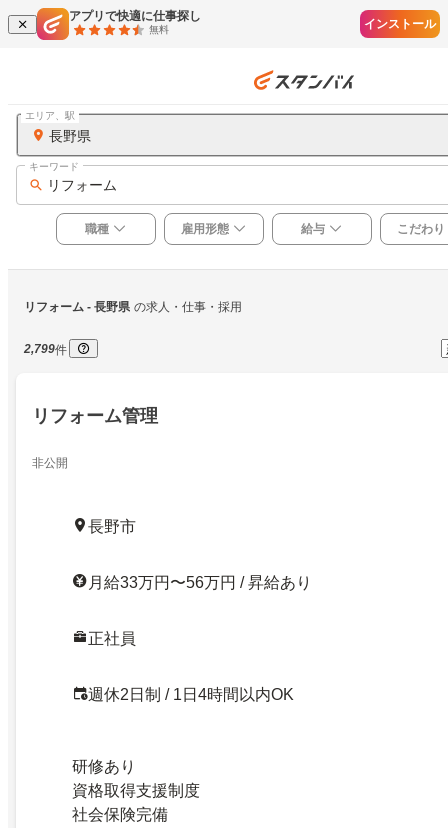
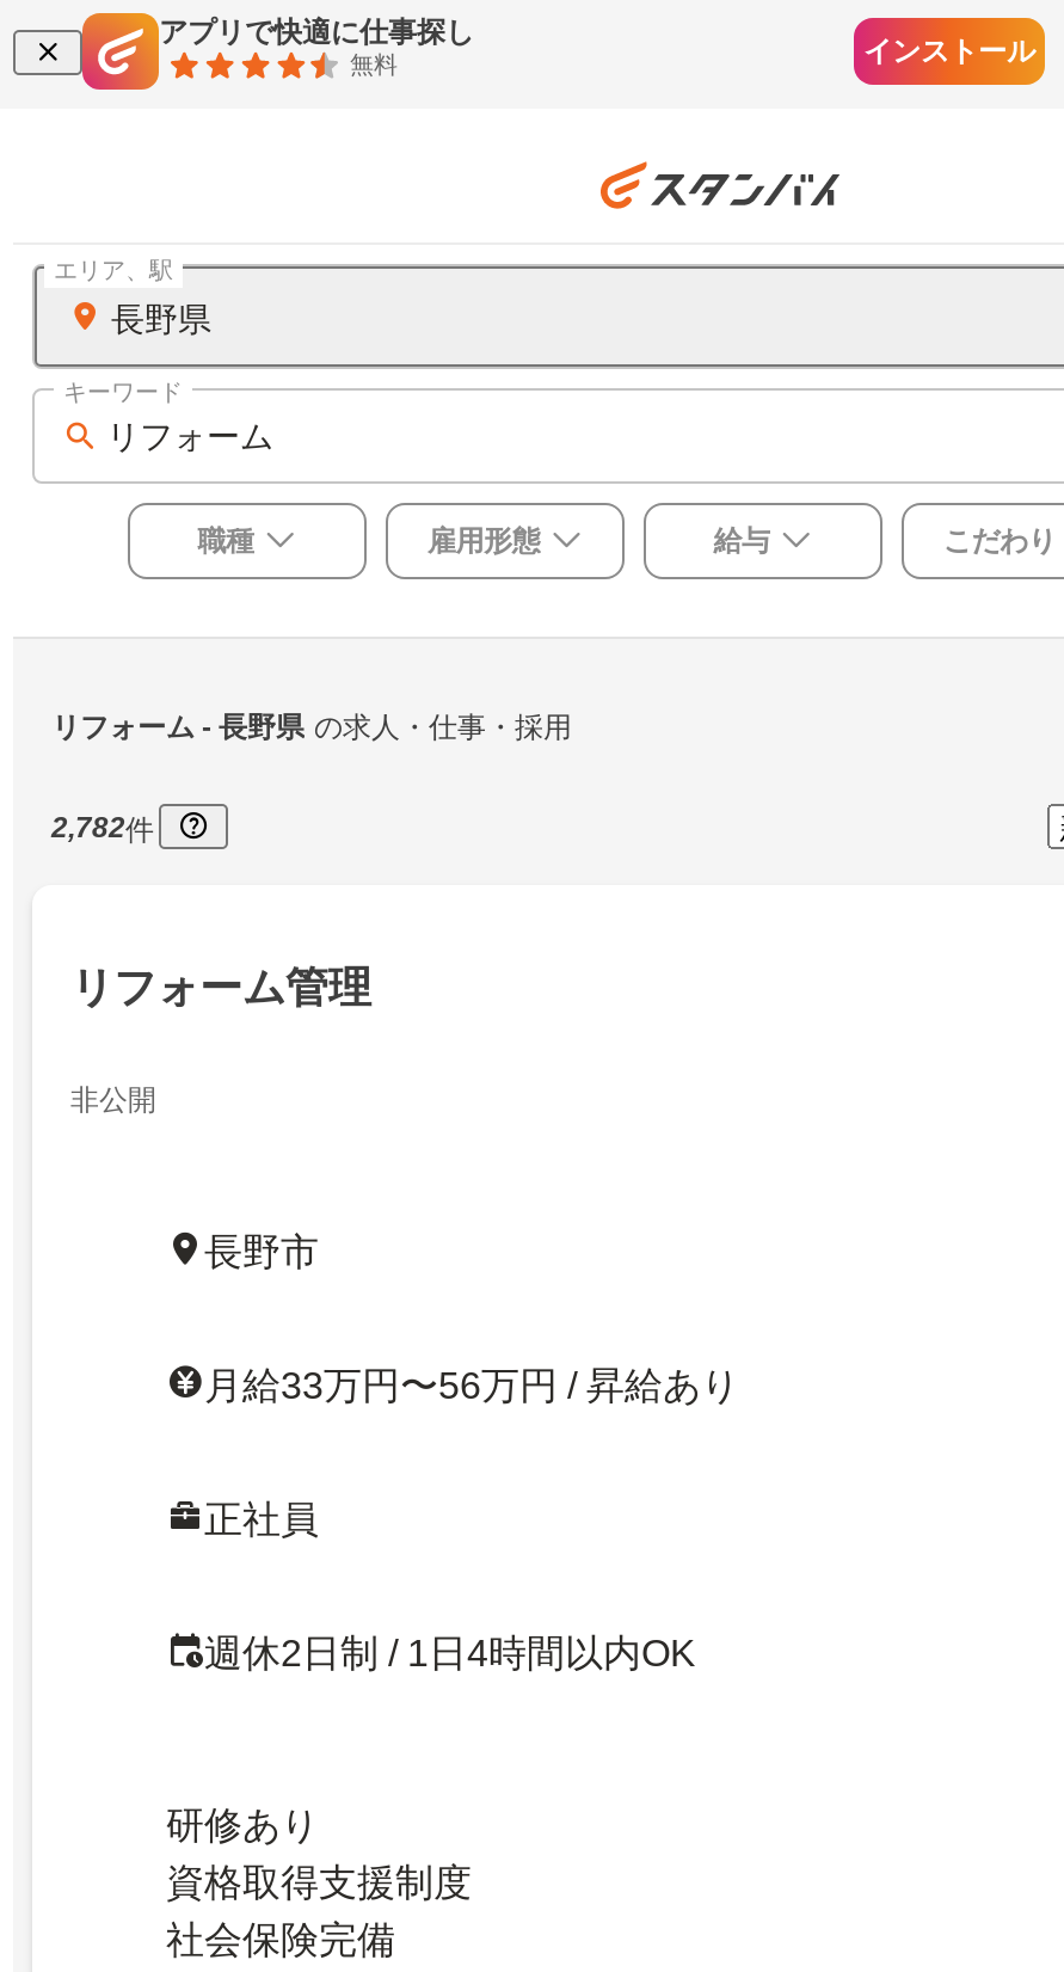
[24,342,67,357] 2,799件 -> [51,811,154,848] 2,782件

